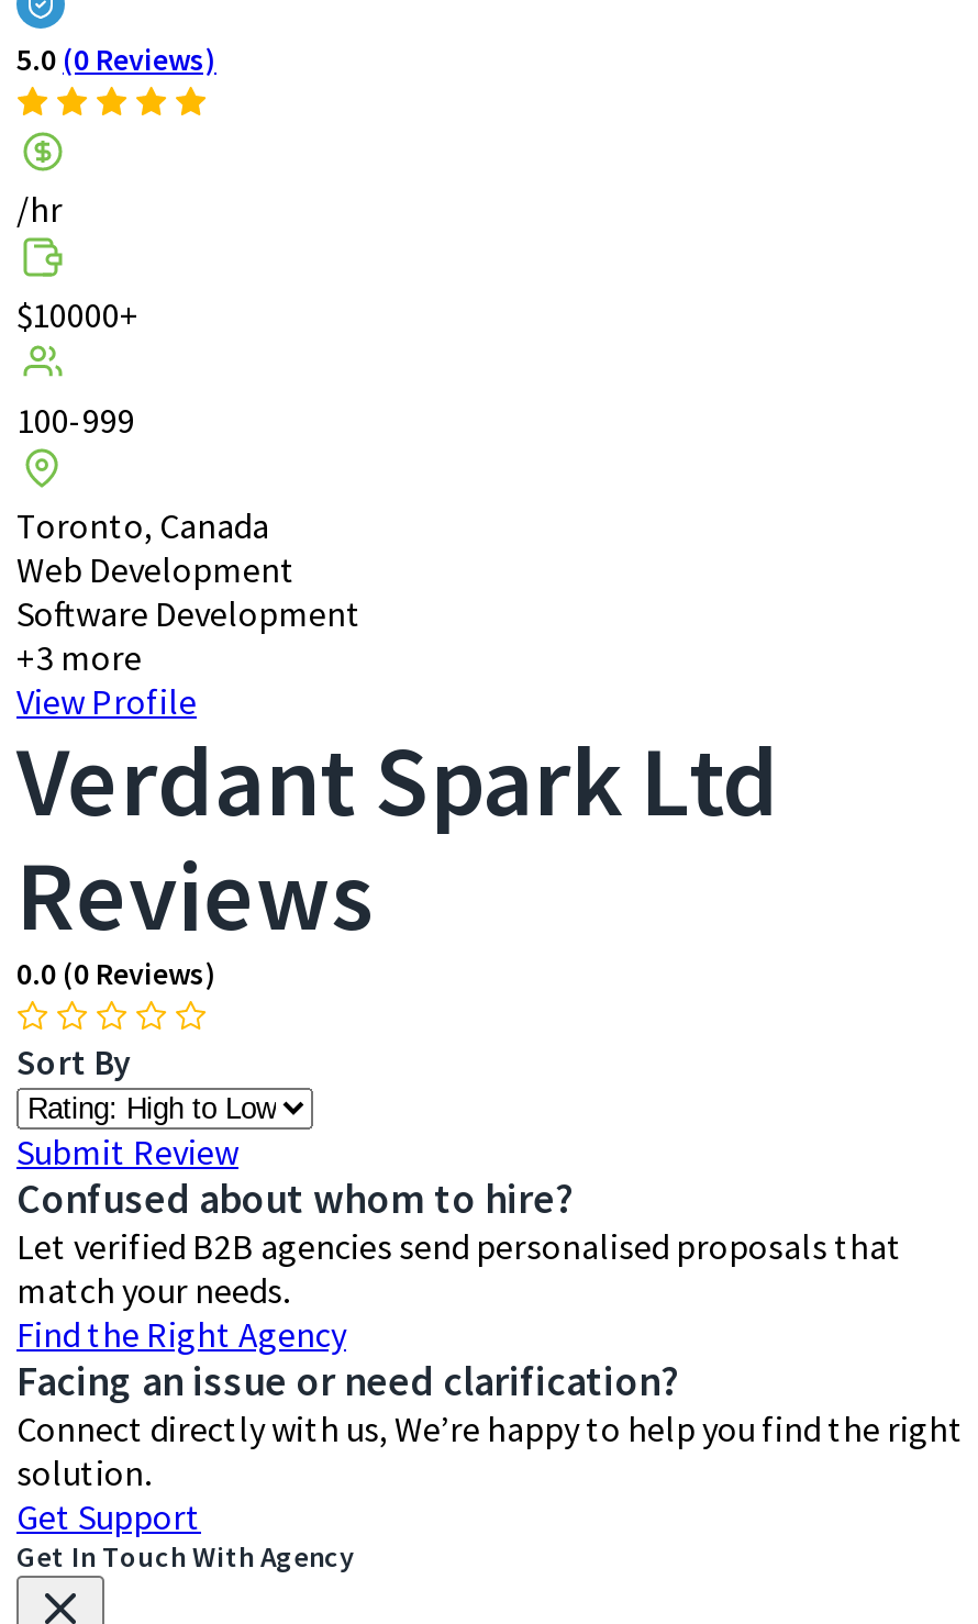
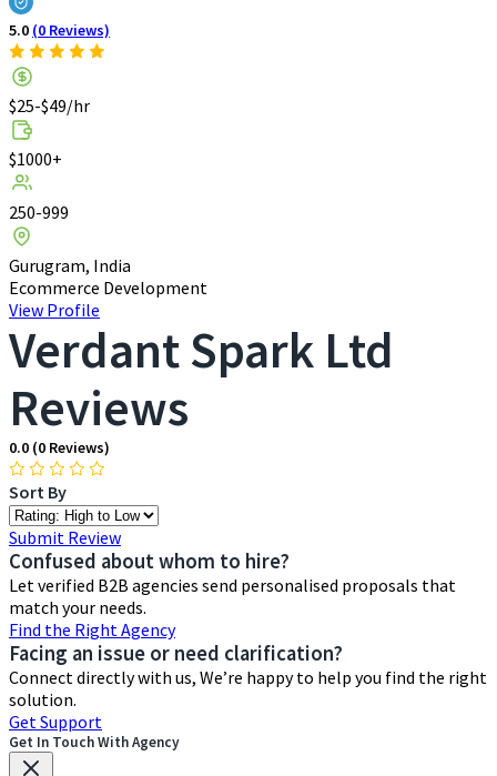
[16,187,63,231] /hr -> [9,94,90,117] $25-$49/hr
[16,292,140,336] $10000+ -> [9,148,62,170] $1000+
[16,398,135,442] 100-999 -> [9,201,69,223] 250-999
[16,503,362,679] Toronto, Canada | Web Development | Software Development | +3 more -> [9,254,207,299] Gurugram, India | Ecommerce Development

